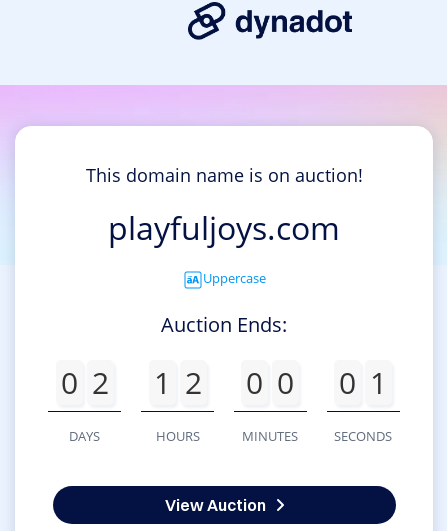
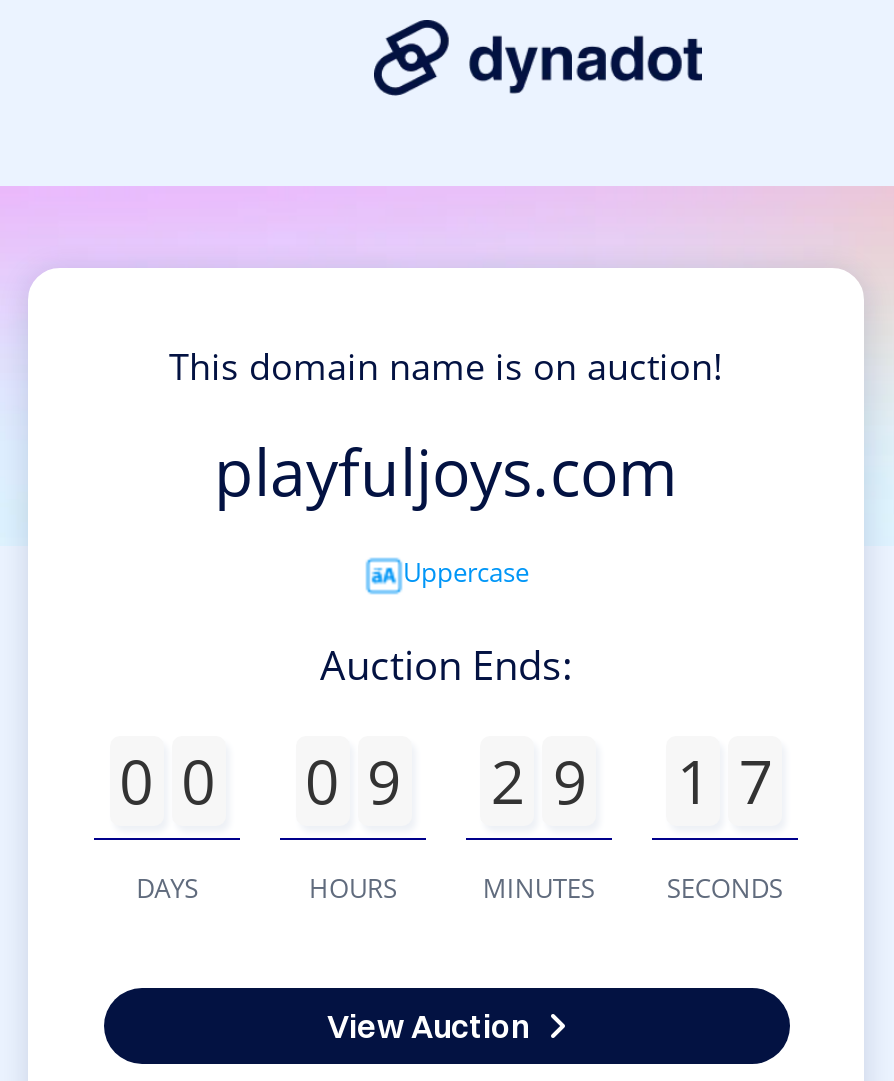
[61,362,109,403] 0 2 -> [119,740,215,822] 0 0
[153,362,201,403] 1 2 -> [305,740,401,822] 0 9
[246,362,294,403] 0 0 -> [491,740,587,822] 2 9
[339,362,387,403] 0 1 -> [677,740,773,822] 1 7

